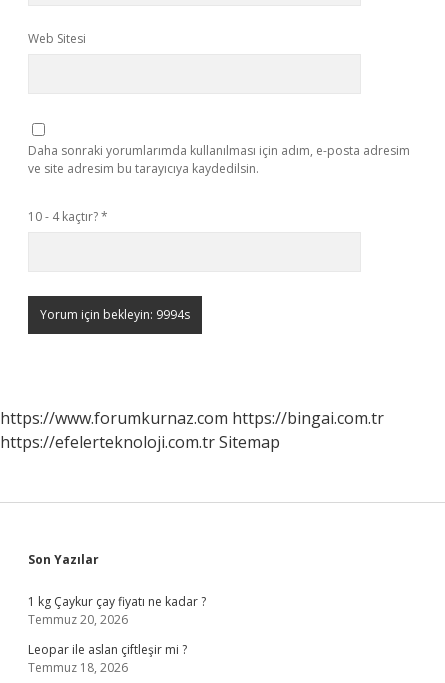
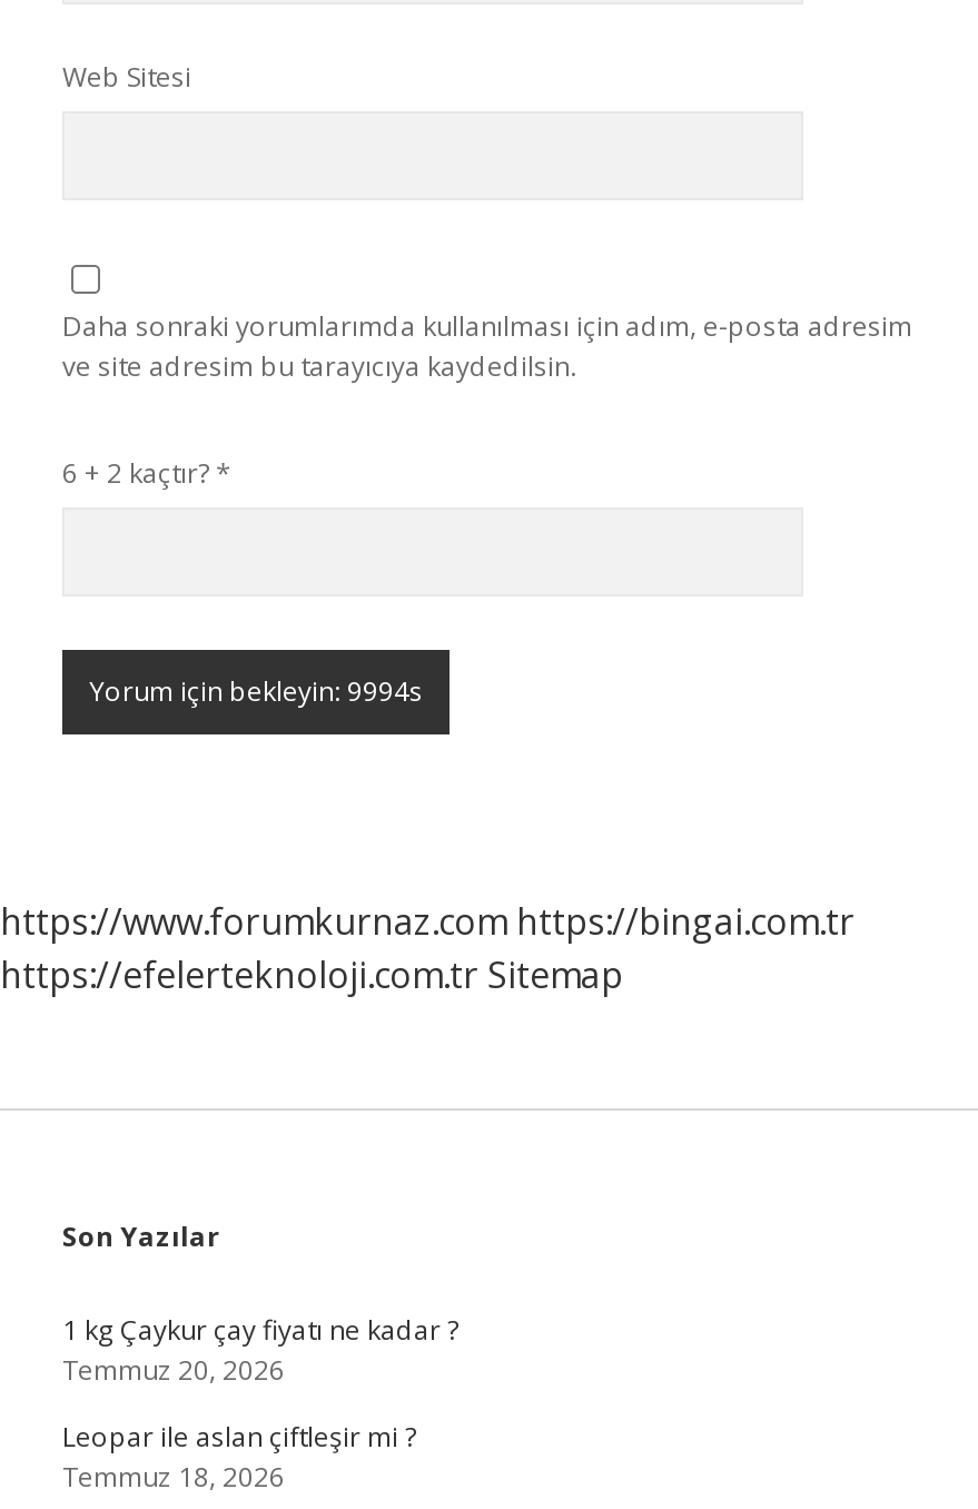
[28,208,108,225] 10 - 4 kaçtır? * -> [62,454,231,492] 6 + 2 kaçtır? *

